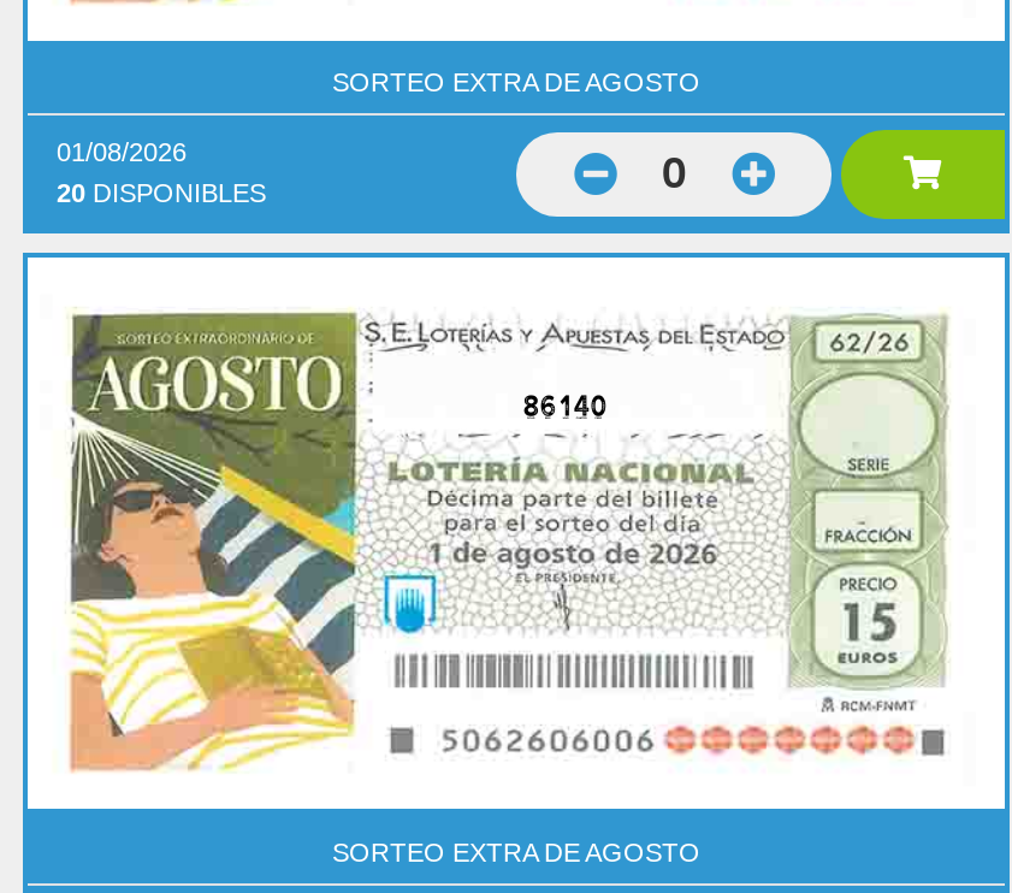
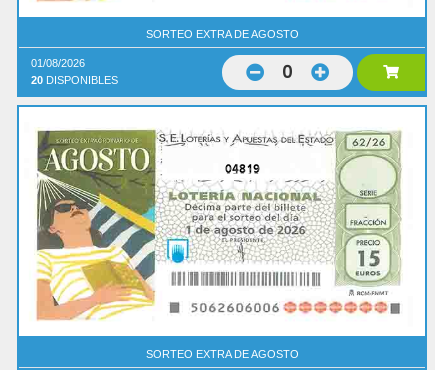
[523,387,607,426] 86140 -> [225,161,260,177] 04819

